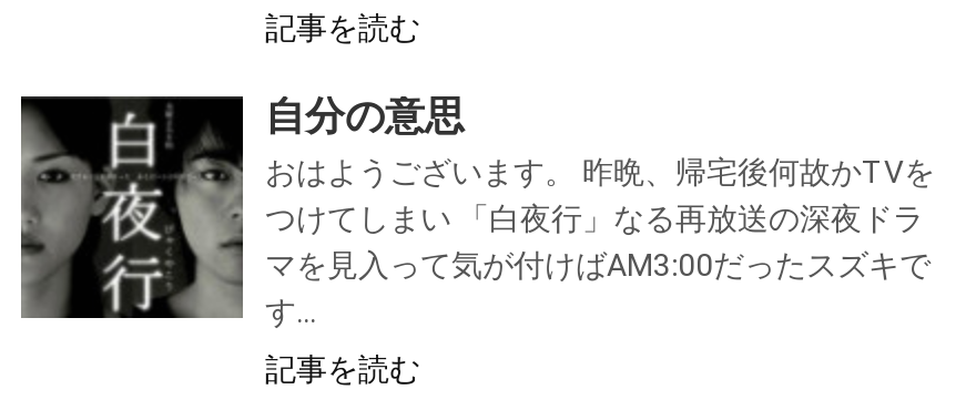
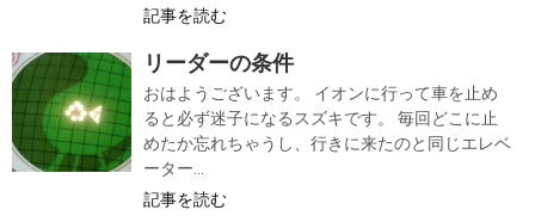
[21,93,935,330] [image] | 自分の意思 | おはようございます。 昨晩、帰宅後何故かTVを | つけてしまい 「白夜行」なる再放送の深夜ドラ | マを見入って気が付けばAM3:00だったスズキで | す... -> [11,50,511,178] [image] | リーダーの条件 | おはようございます。 イオンに行って車を止め | ると必ず迷子になるスズキです。 毎回どこに止 | めたか忘れちゃうし、行きに来たのと同じエレベ | ーター...

